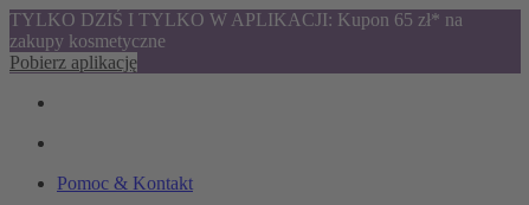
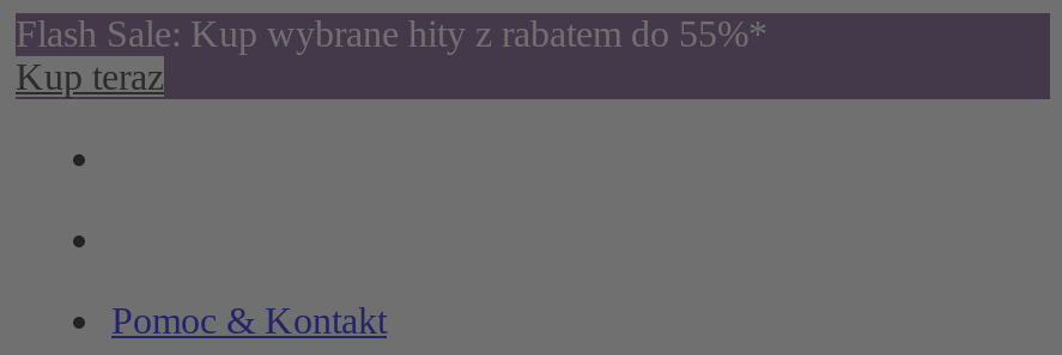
[9,9,463,72] TYLKO DZIŚ I TYLKO W APLIKACJI: Kupon 65 zł* na | zakupy kosmetyczne | Pobierz aplikację -> [16,13,767,97] Flash Sale: Kup wybrane hity z rabatem do 55%* | Kup teraz

